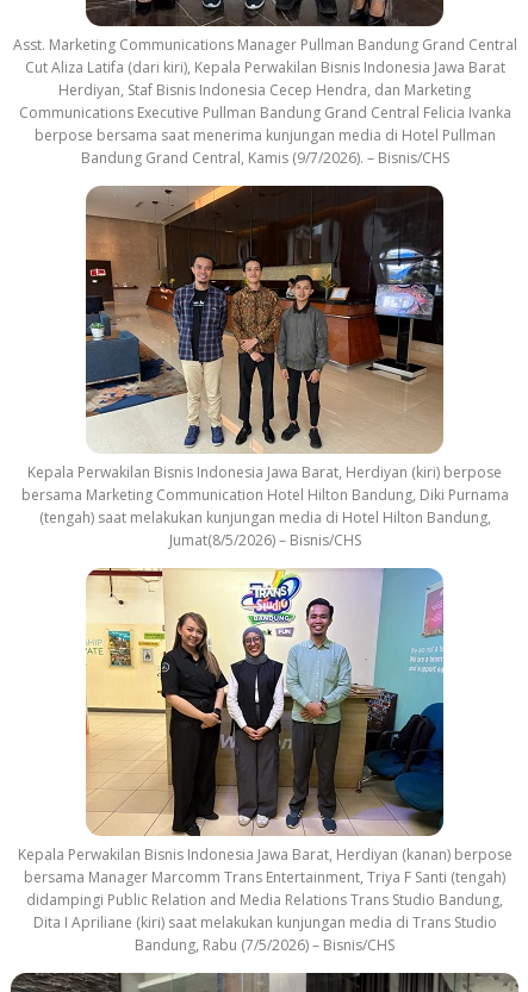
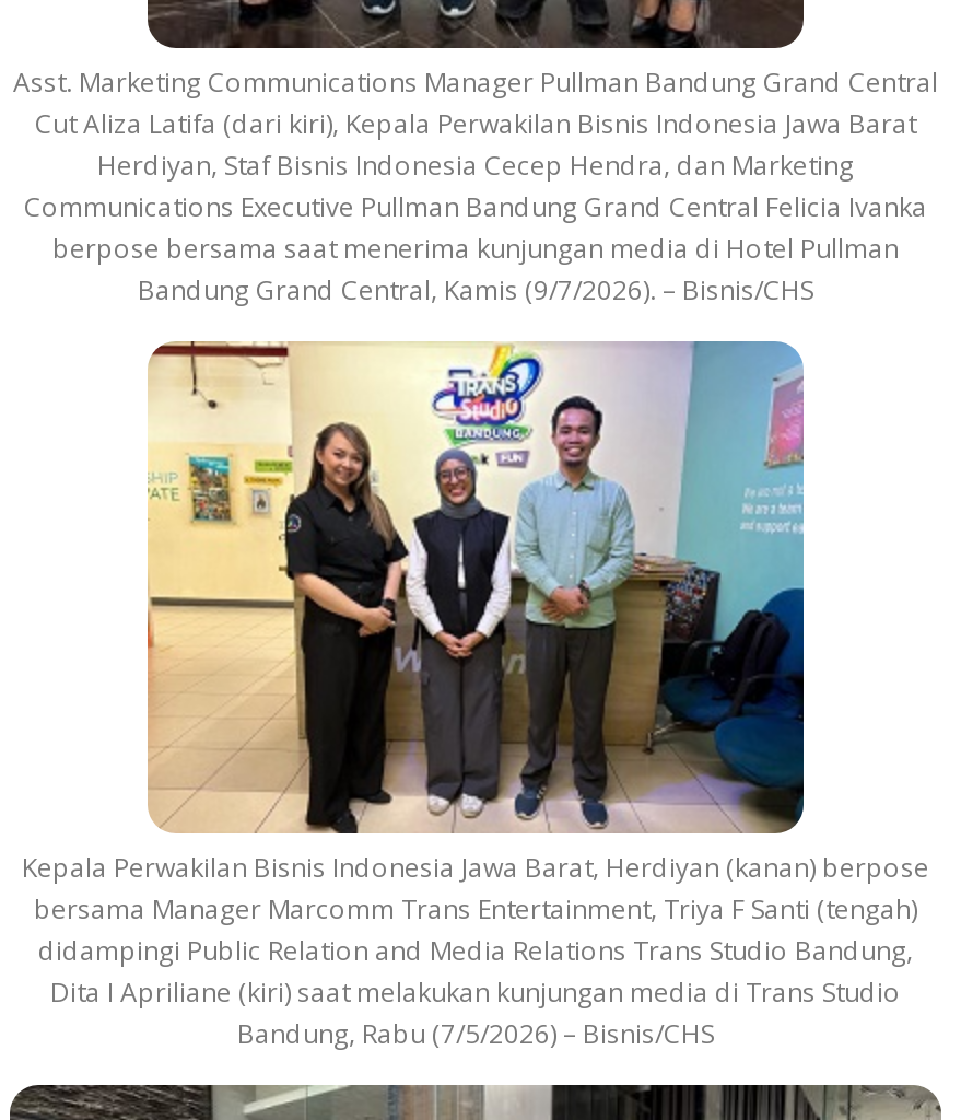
[21,185,508,550] [image] | Kepala Perwakilan Bisnis Indonesia Jawa Barat, Herdiyan (kiri) berpose | bersama Marketing Communication Hotel Hilton Bandung, Diki Purnama | (tengah) saat melakukan kunjungan media di Hotel Hilton Bandung, | Jumat(8/5/2026) – Bisnis/CHS -> none

